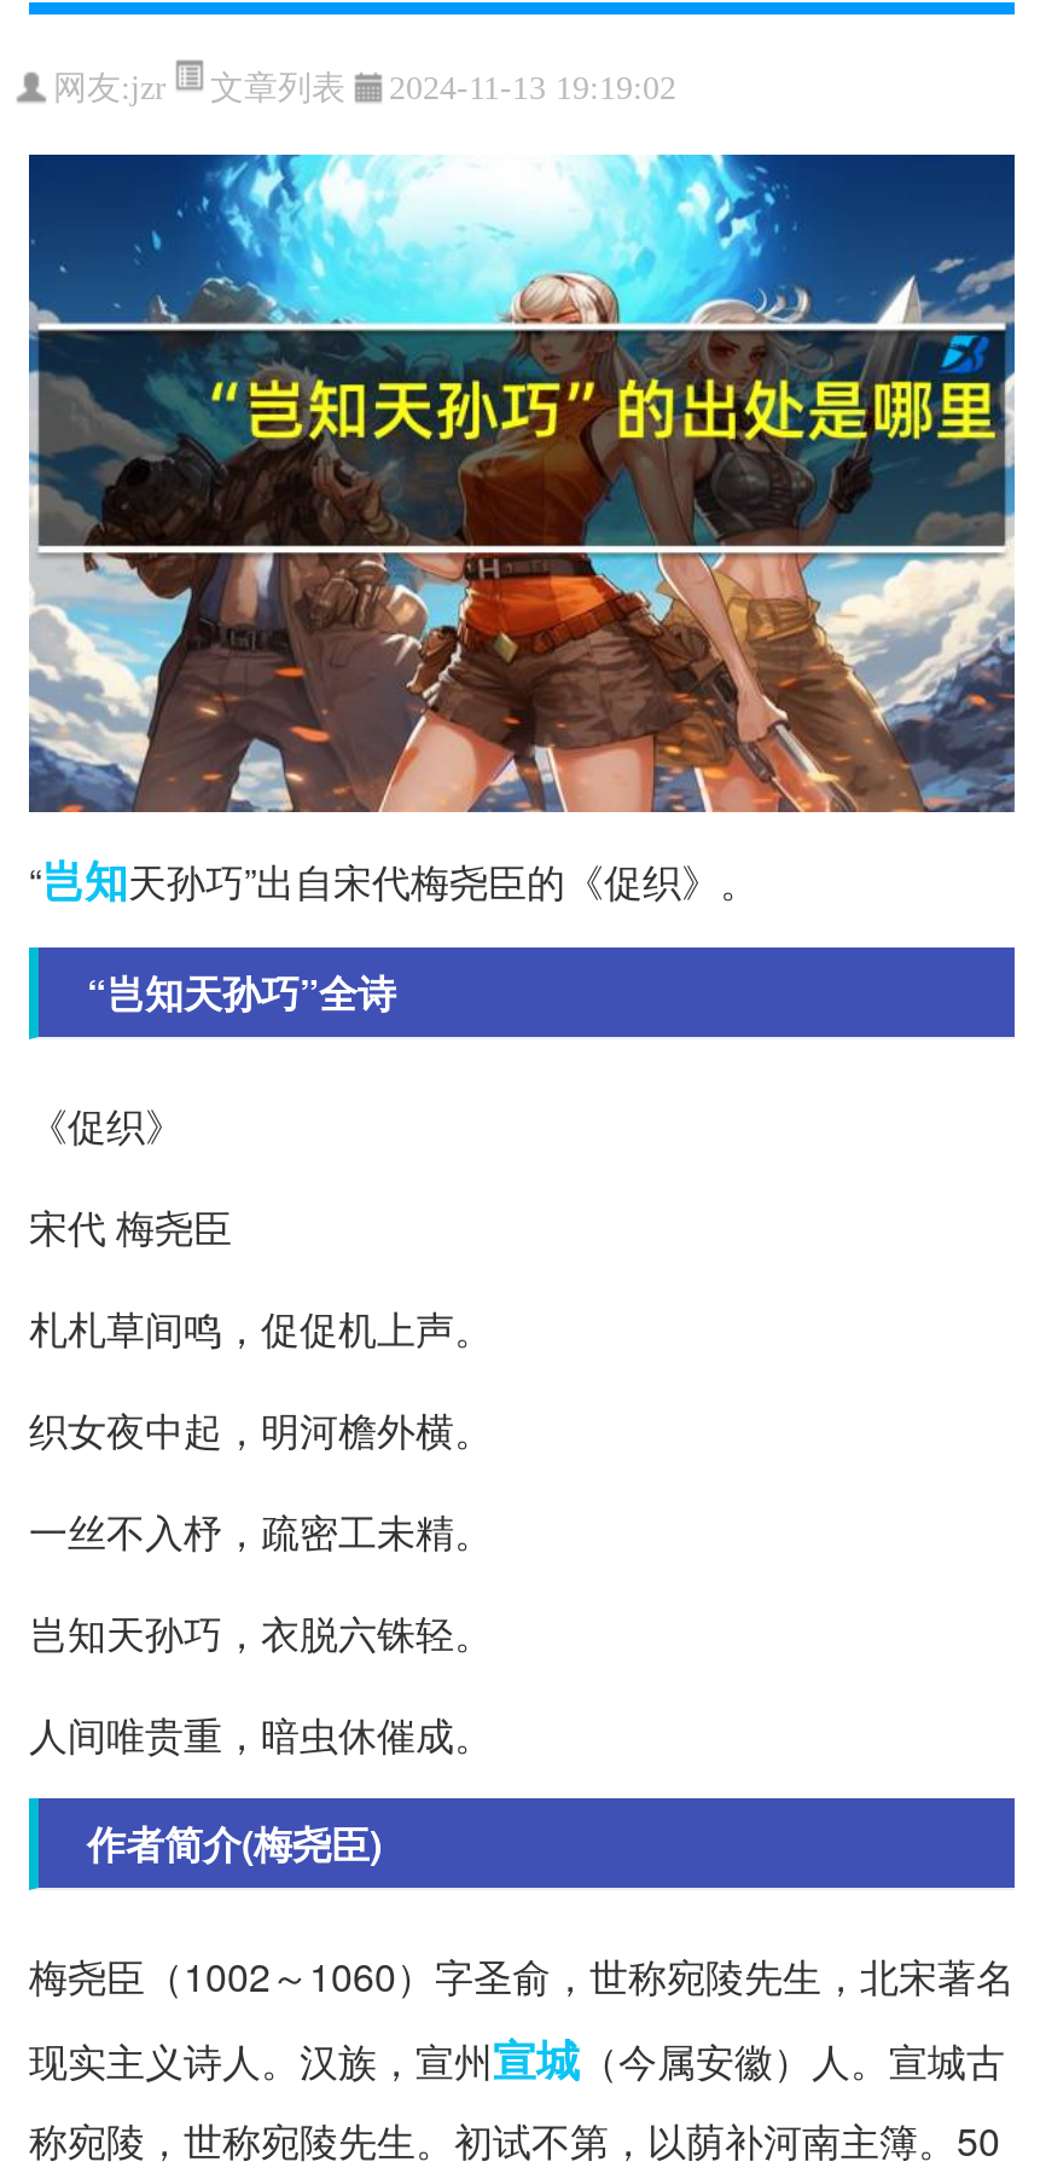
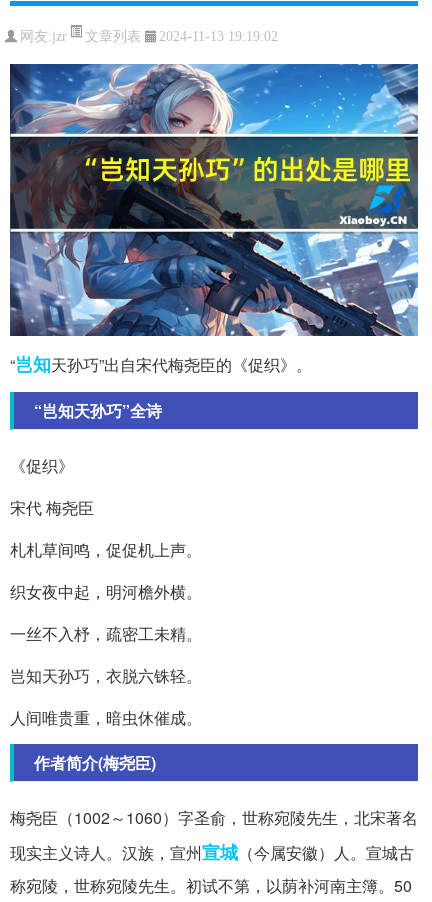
[27,152,1017,815] [image] -> [9,63,419,337] [image]

